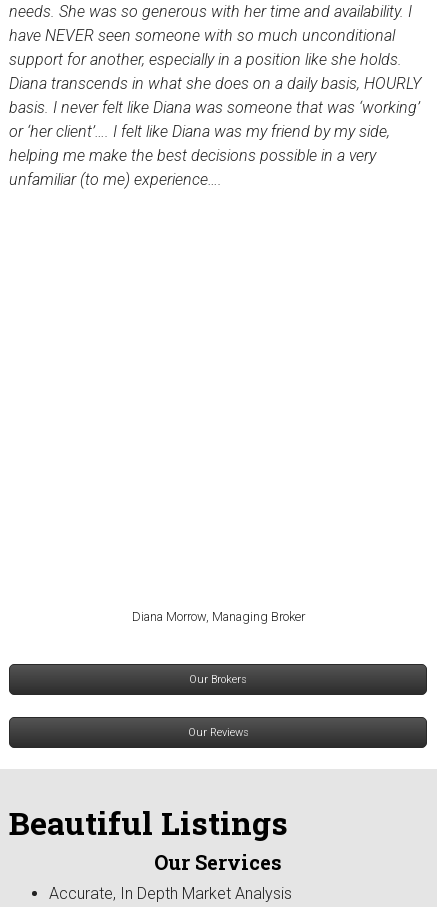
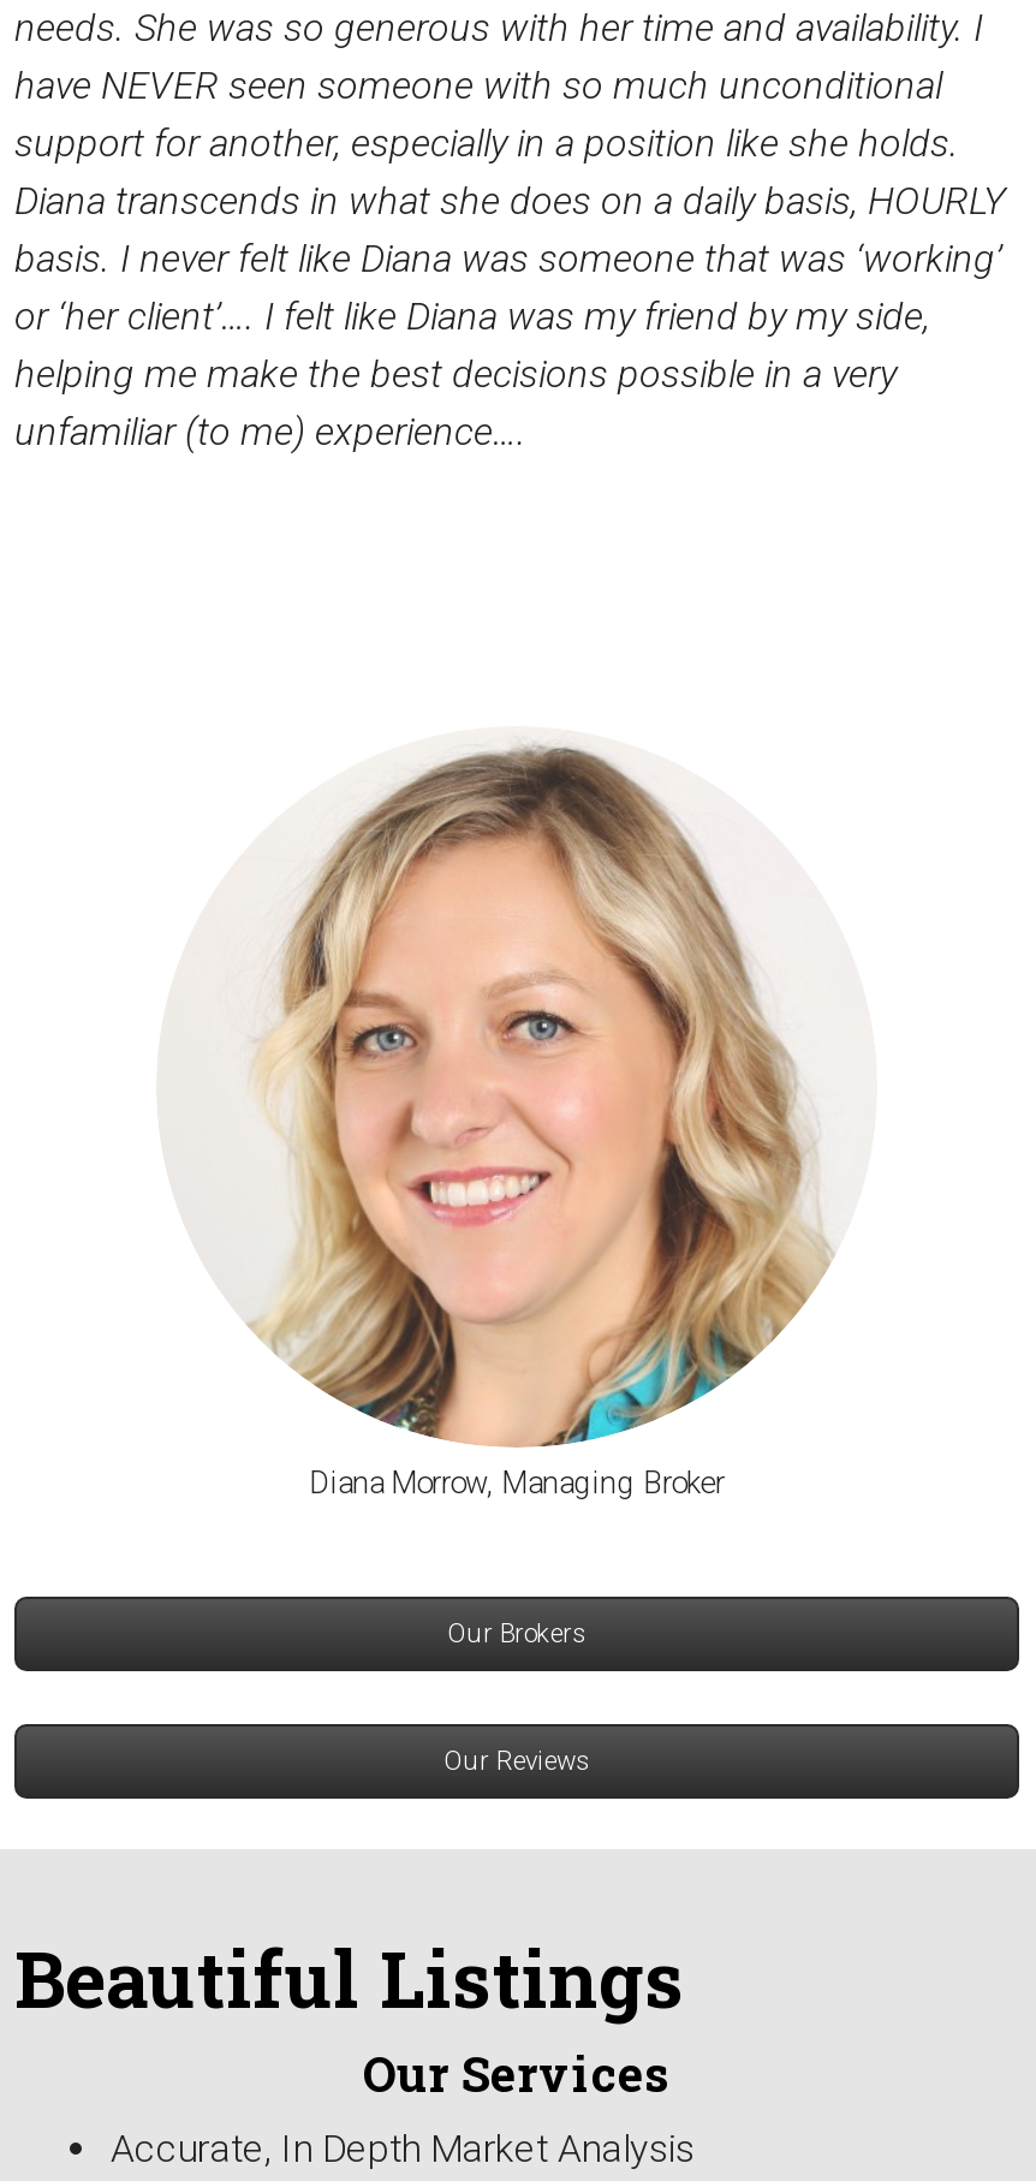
none -> [161,736,836,1450] [image]

